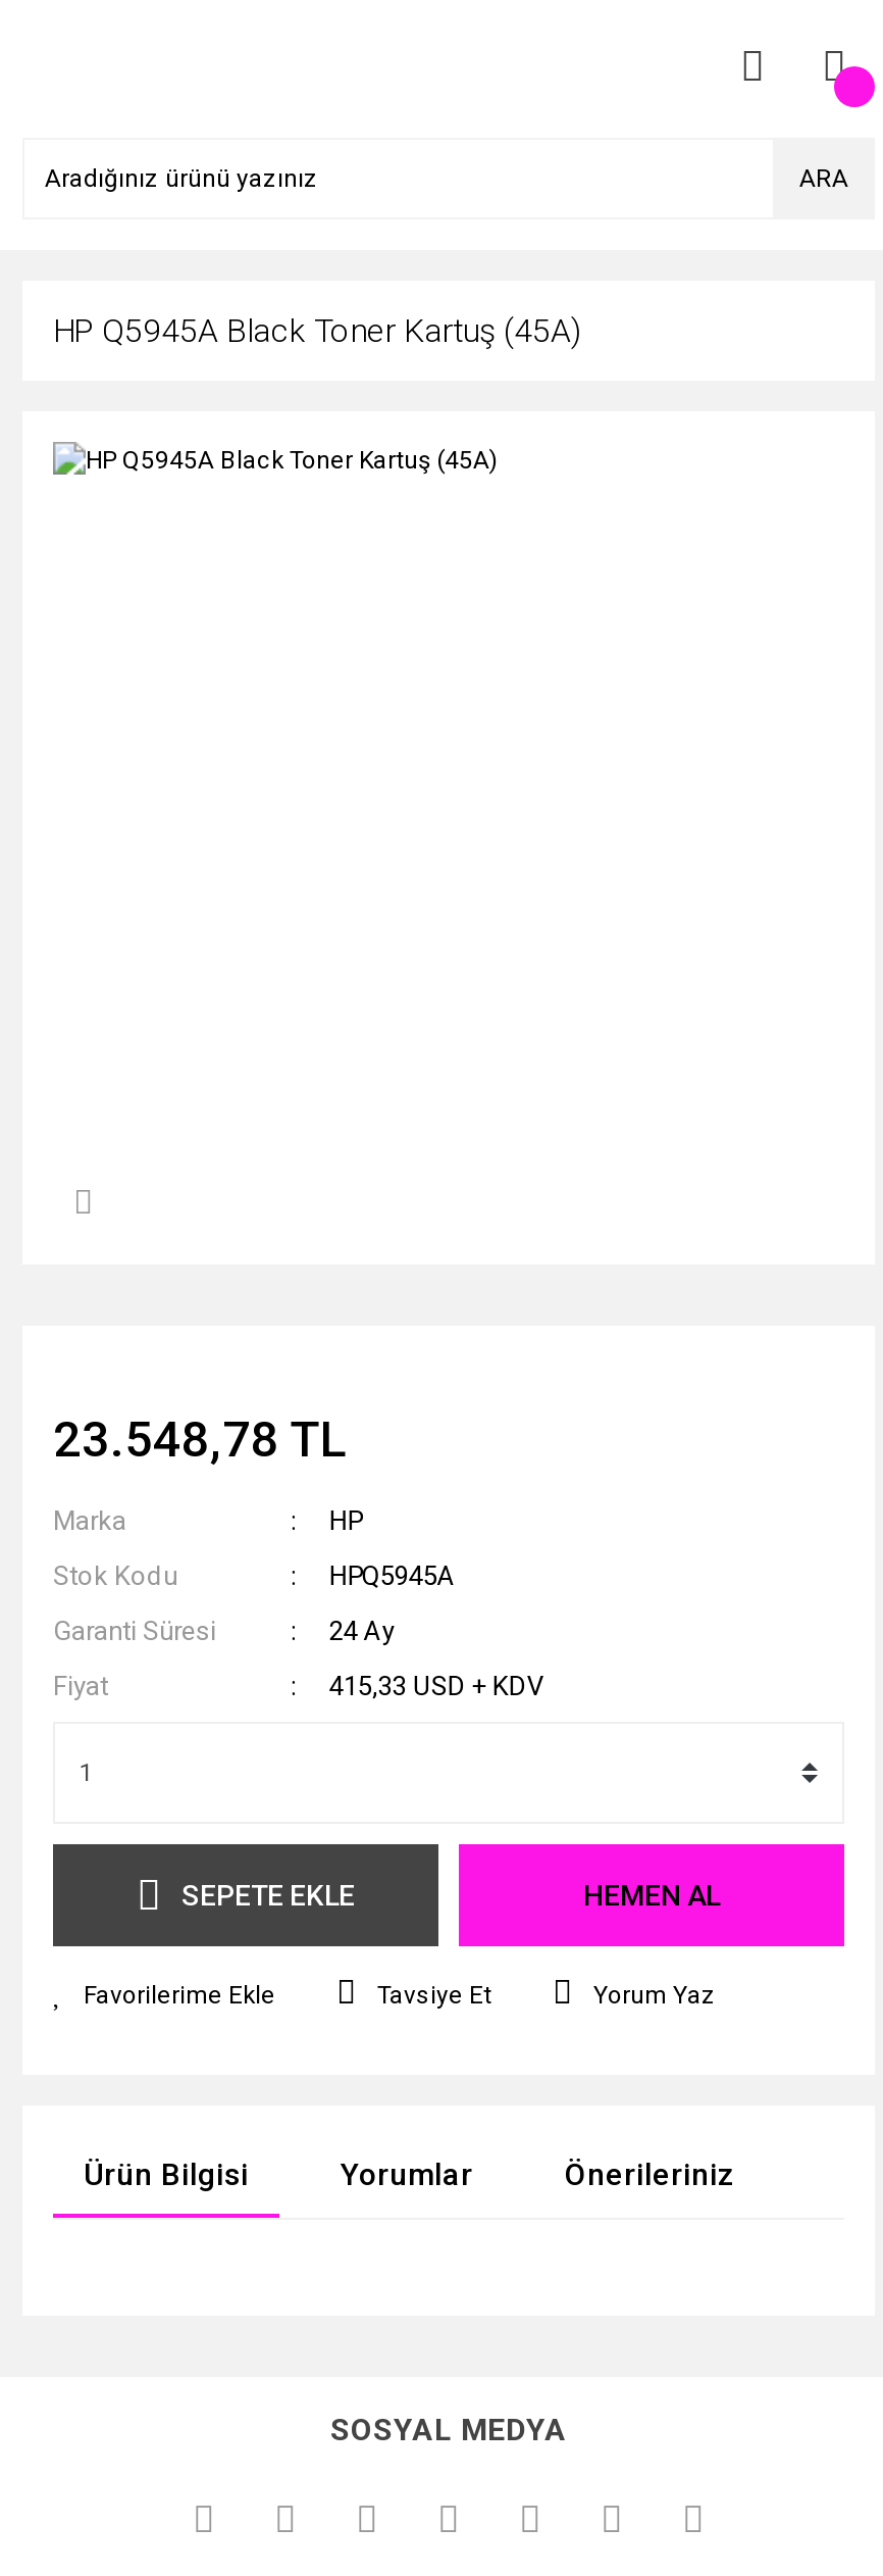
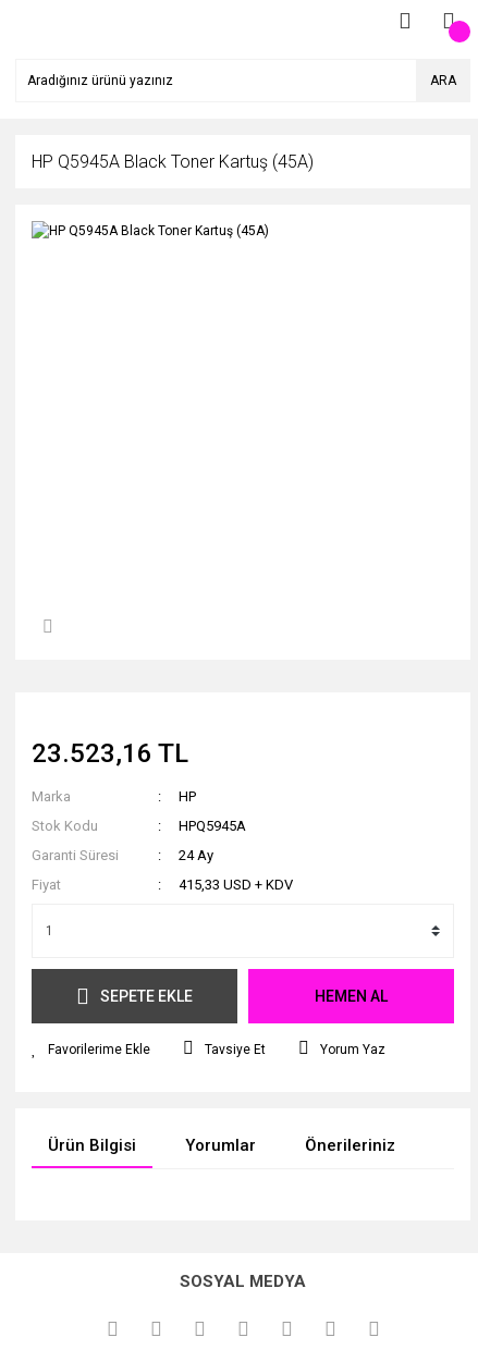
[53,1411,347,1469] 23.548,78 TL -> [32,738,188,769] 23.523,16 TL

